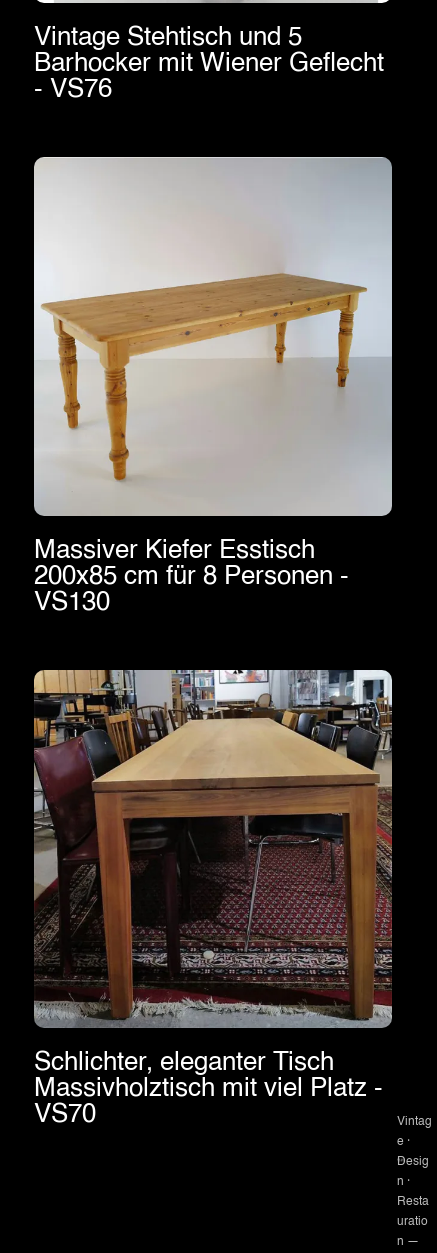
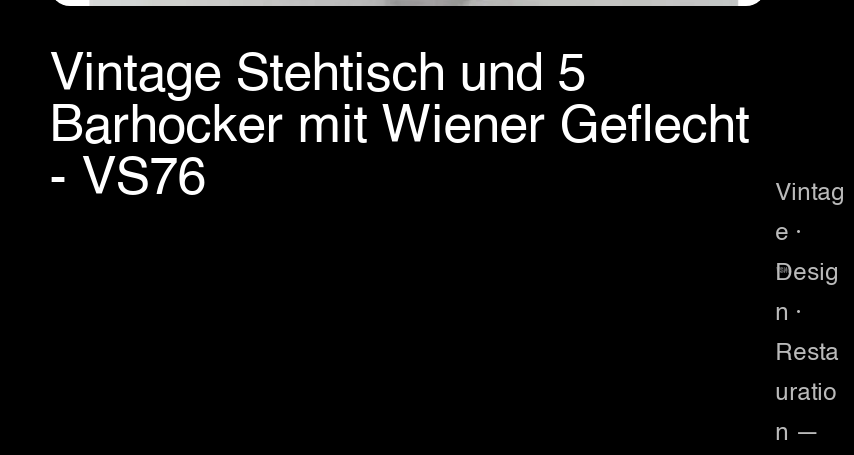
[33,156,393,616] [image] | Massiver Kiefer Esstisch | 200x85 cm für 8 Personen - | VS130 -> none
[33,669,393,1128] [image] | Schlichter, eleganter Tisch | Massivholztisch mit viel Platz - | VS70 -> none

